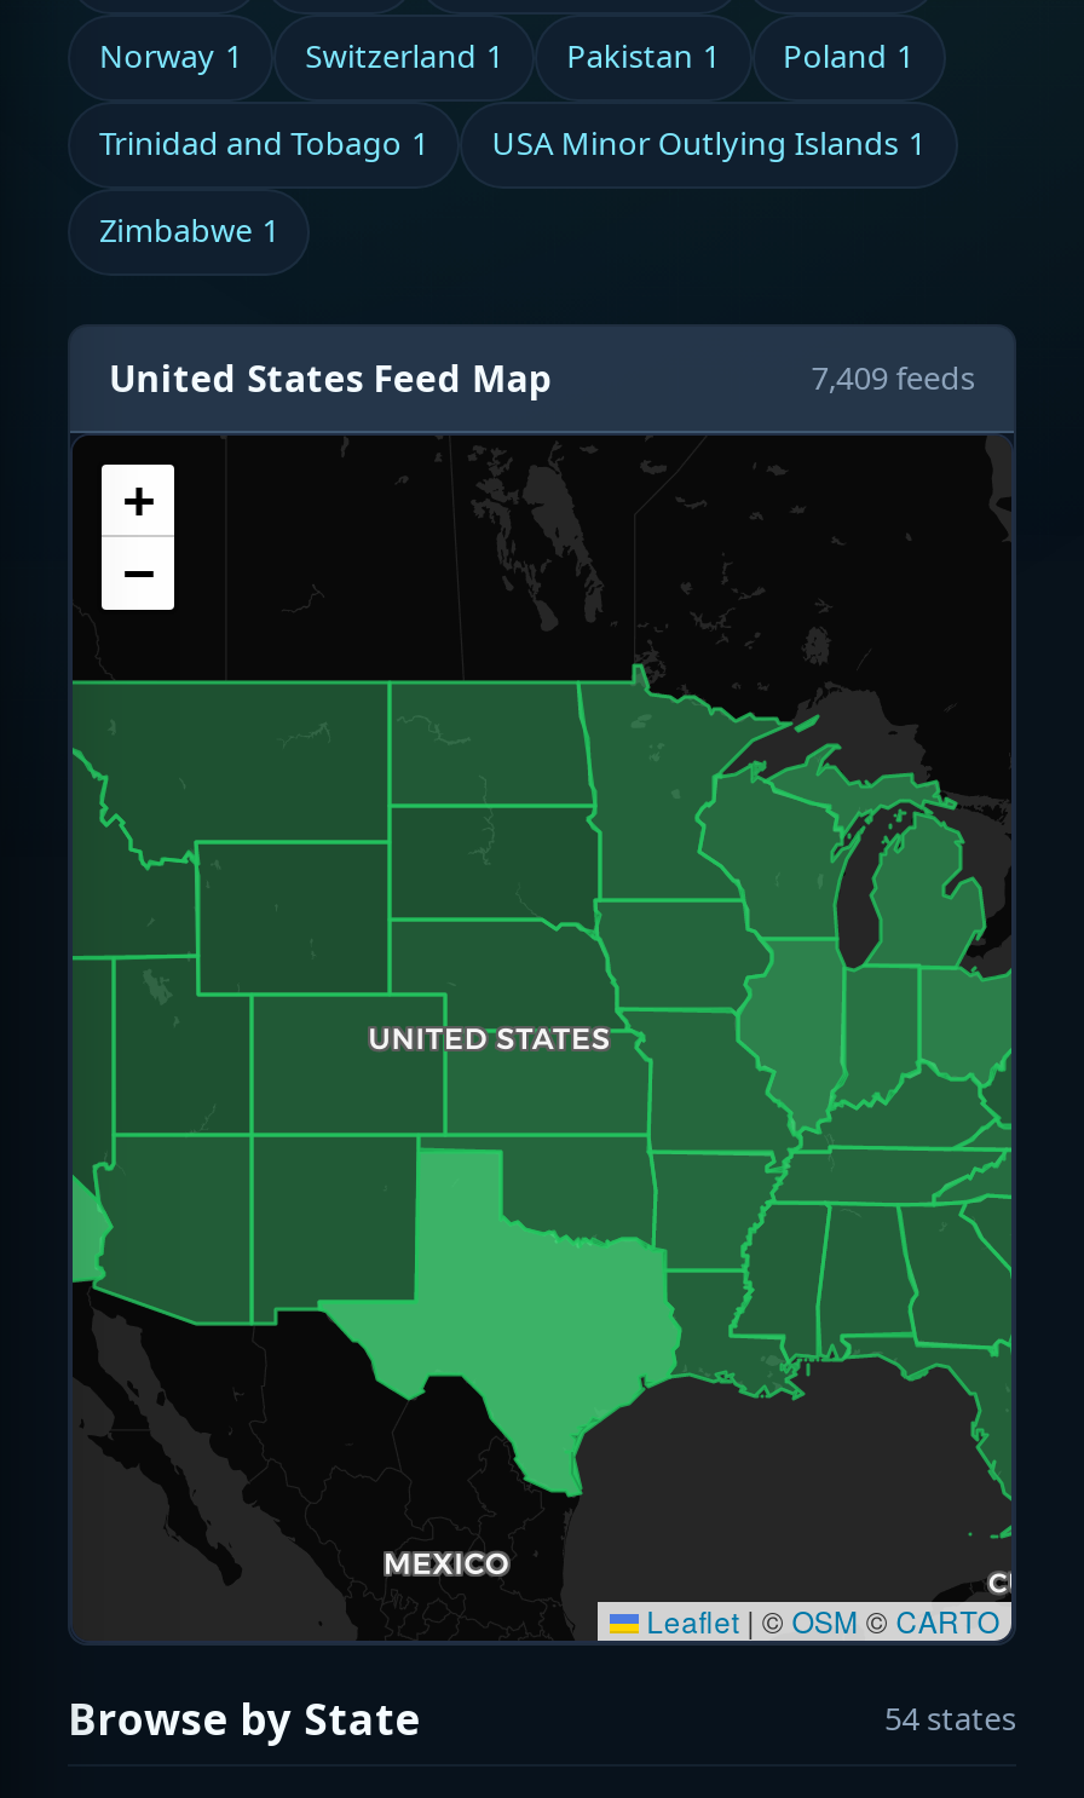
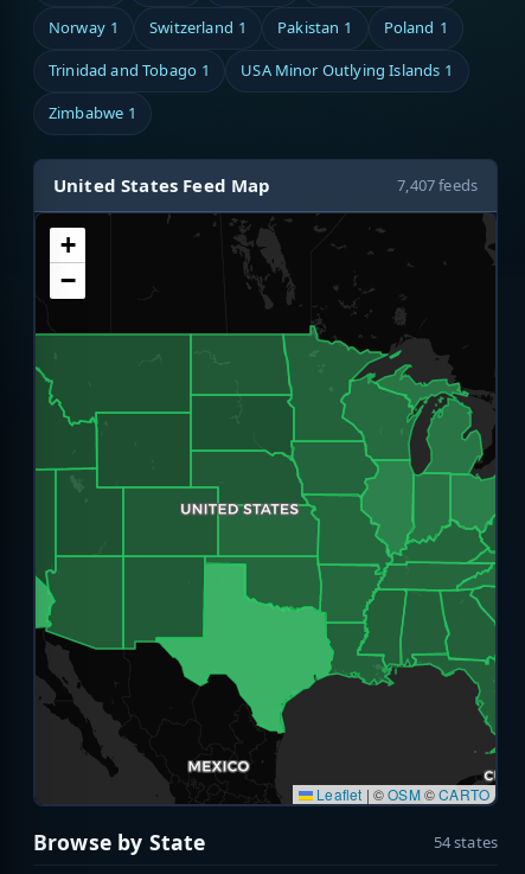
[811,356,975,399] 7,409 feeds -> [397,174,478,196] 7,407 feeds

